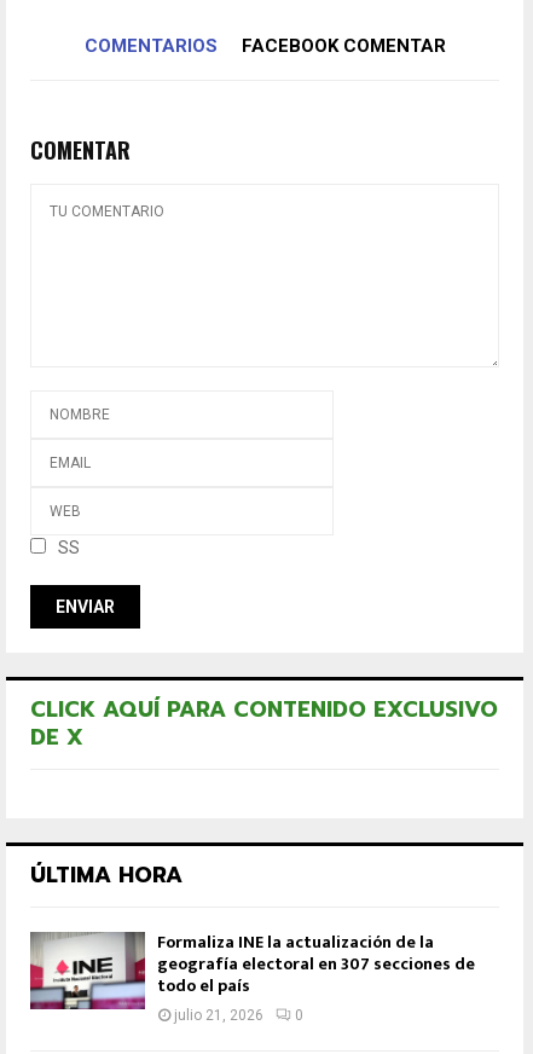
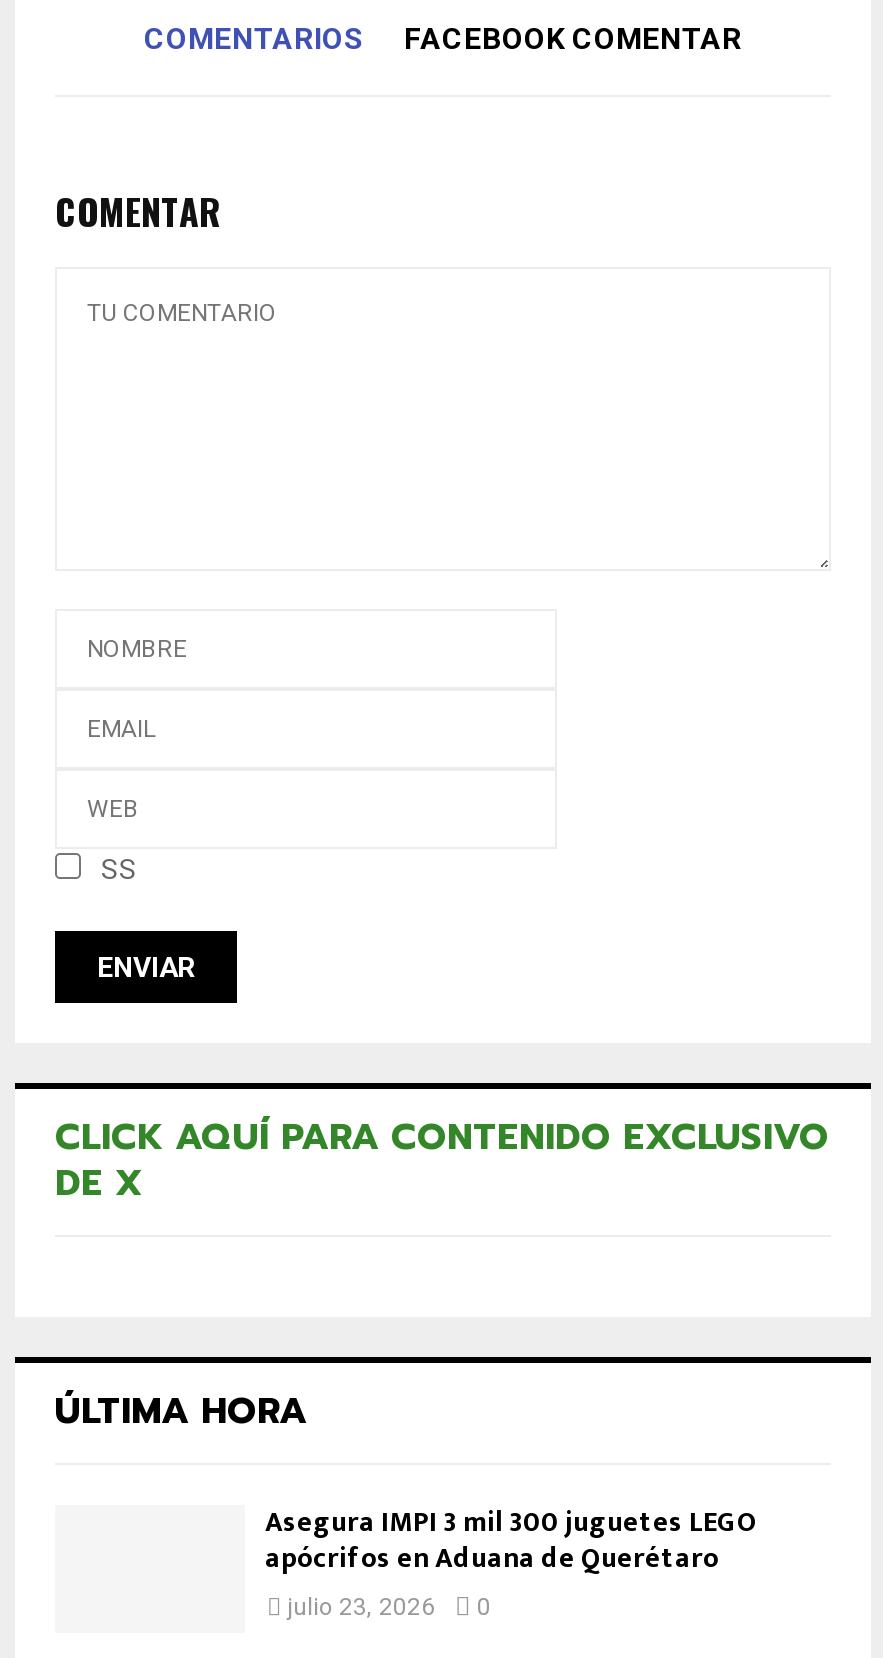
[29,931,145,1010] [image] -> none
[157,929,475,1024] Formaliza INE la actualización de la | geografía electoral en 307 secciones de | todo el país | julio 21, 2026 -> [265,1500,757,1622] Asegura IMPI 3 mil 300 juguetes LEGO | apócrifos en Aduana de Querétaro | julio 23, 2026

